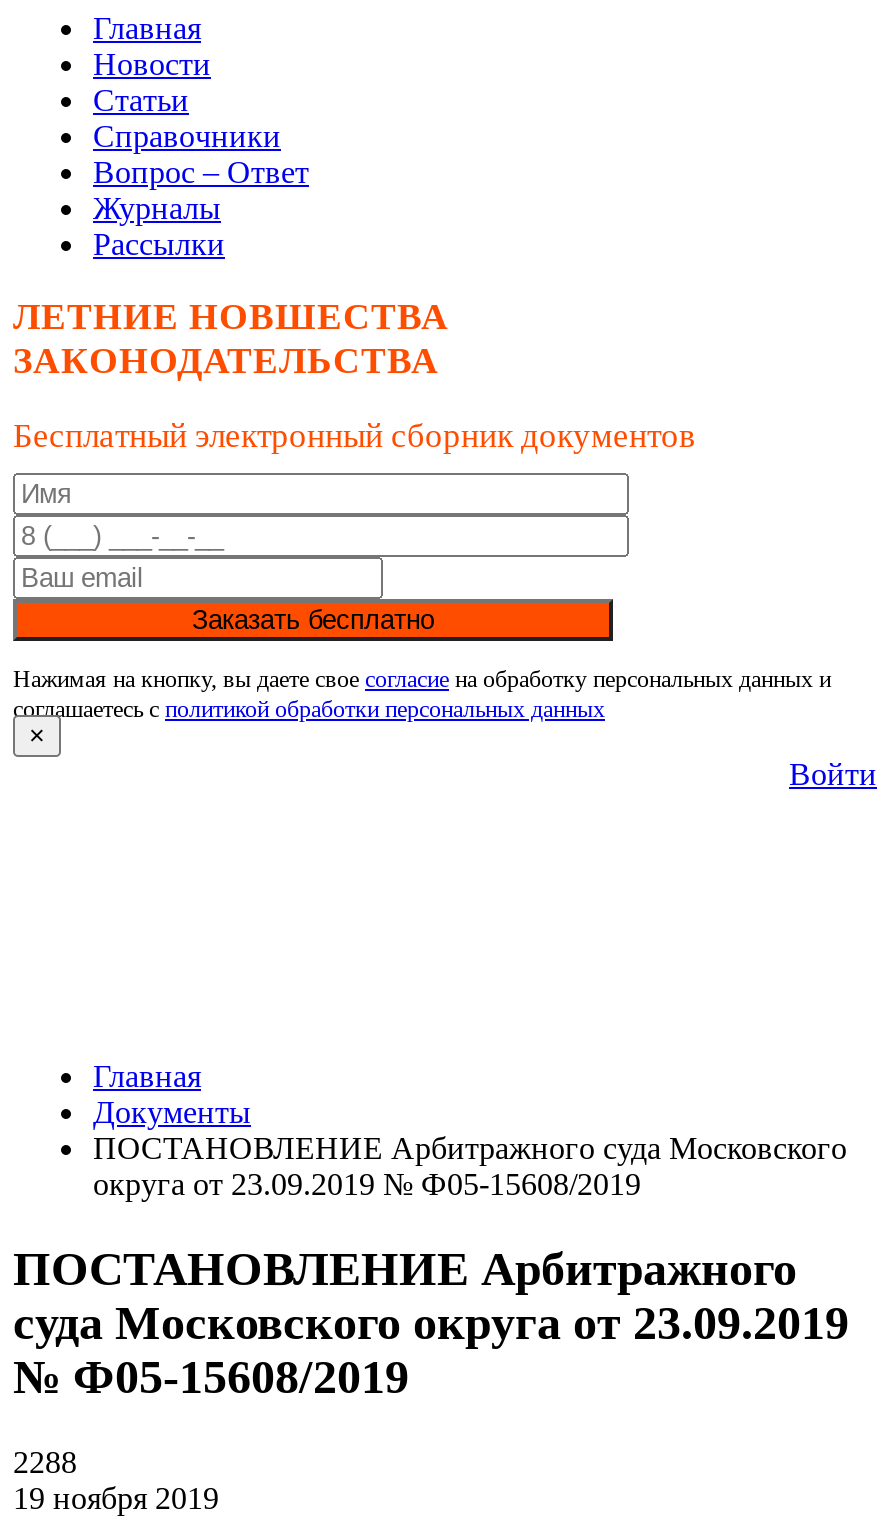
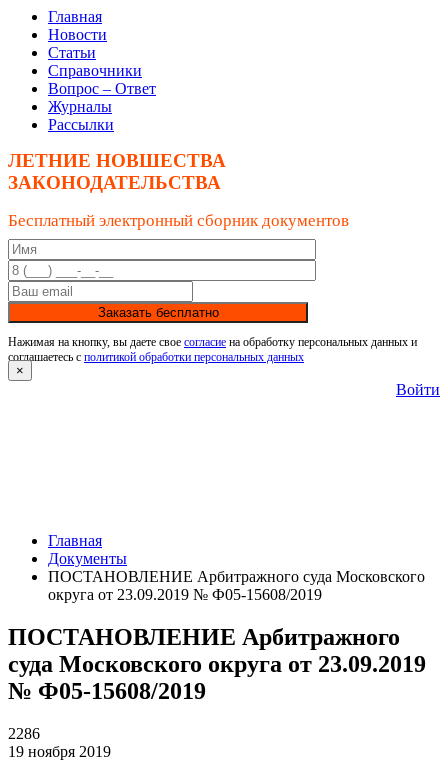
[13,1445,77,1479] 2288 -> [8,725,40,742] 2286

